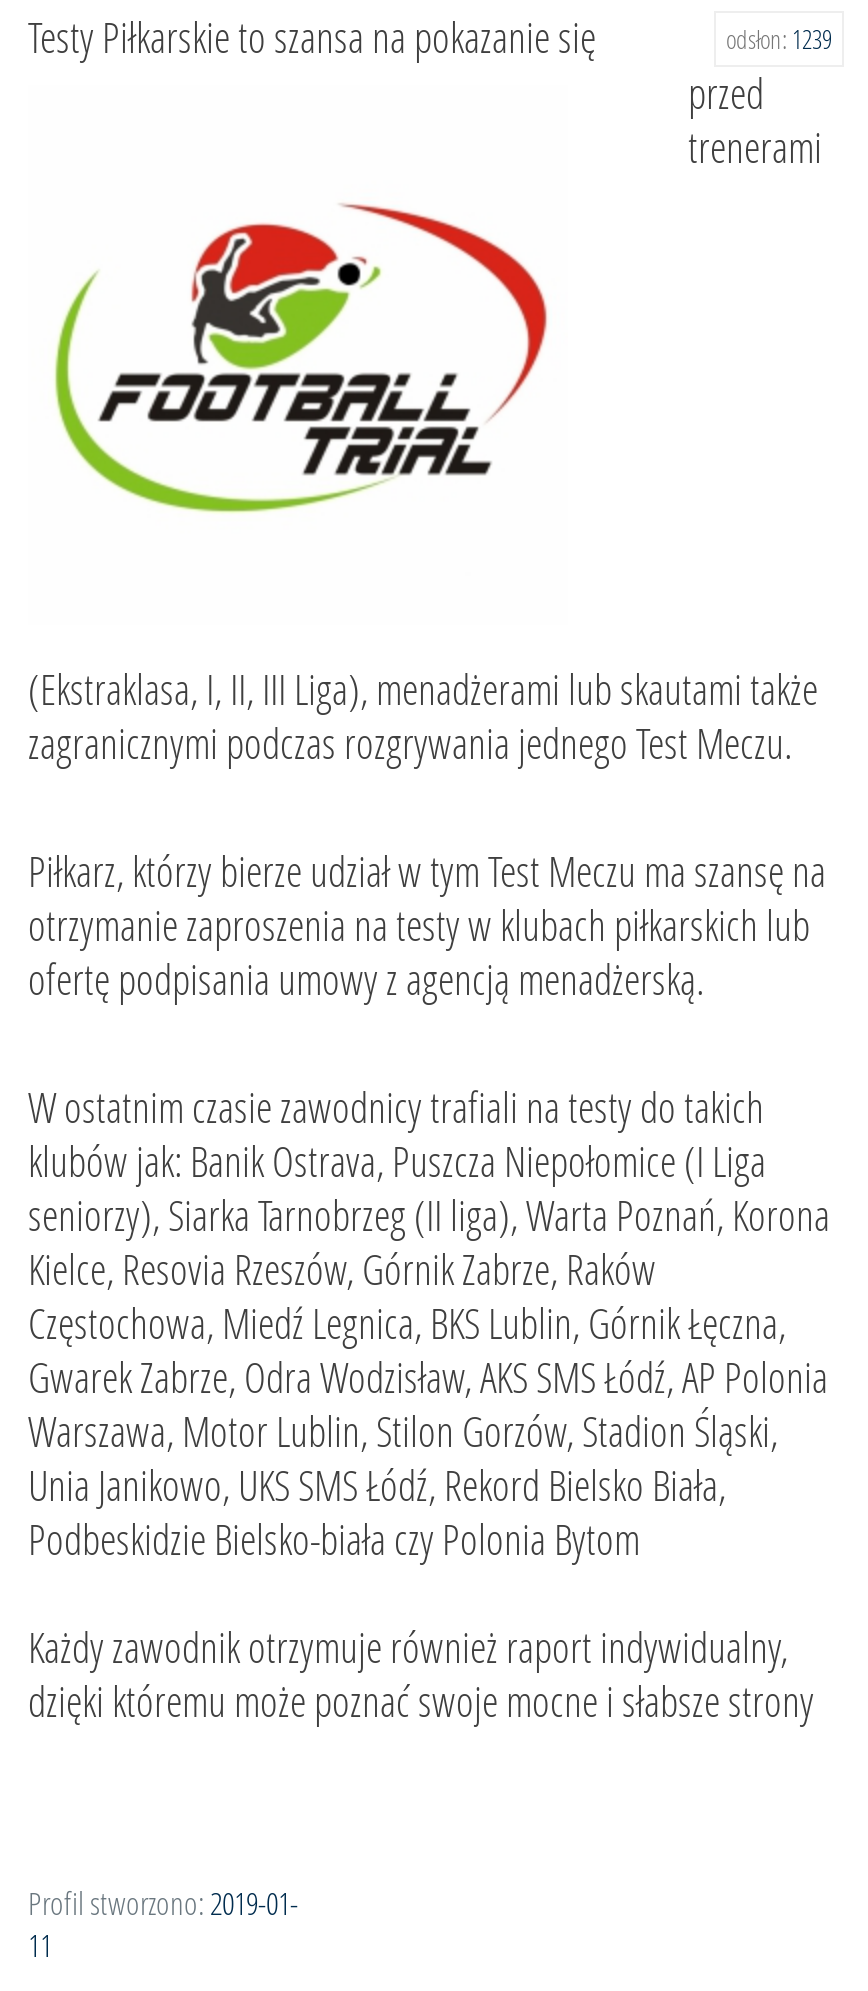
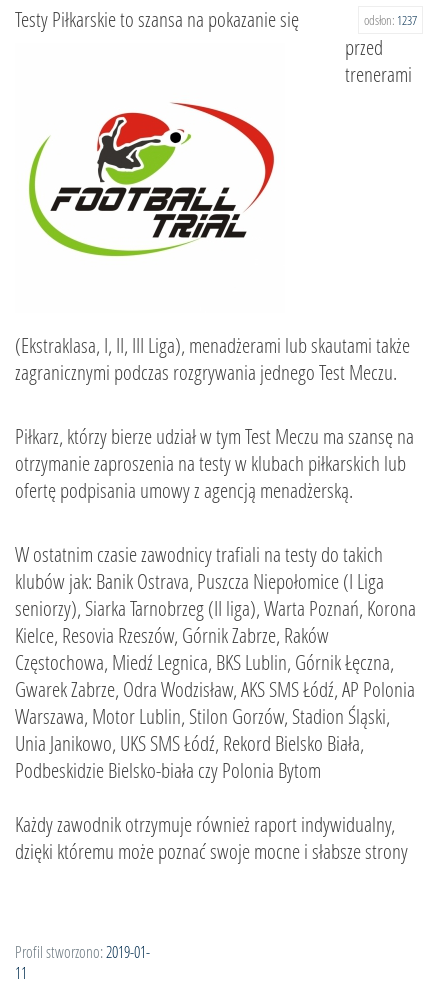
[726,23,832,55] odsłon: 1239 -> [364,12,417,28] odsłon: 1237

